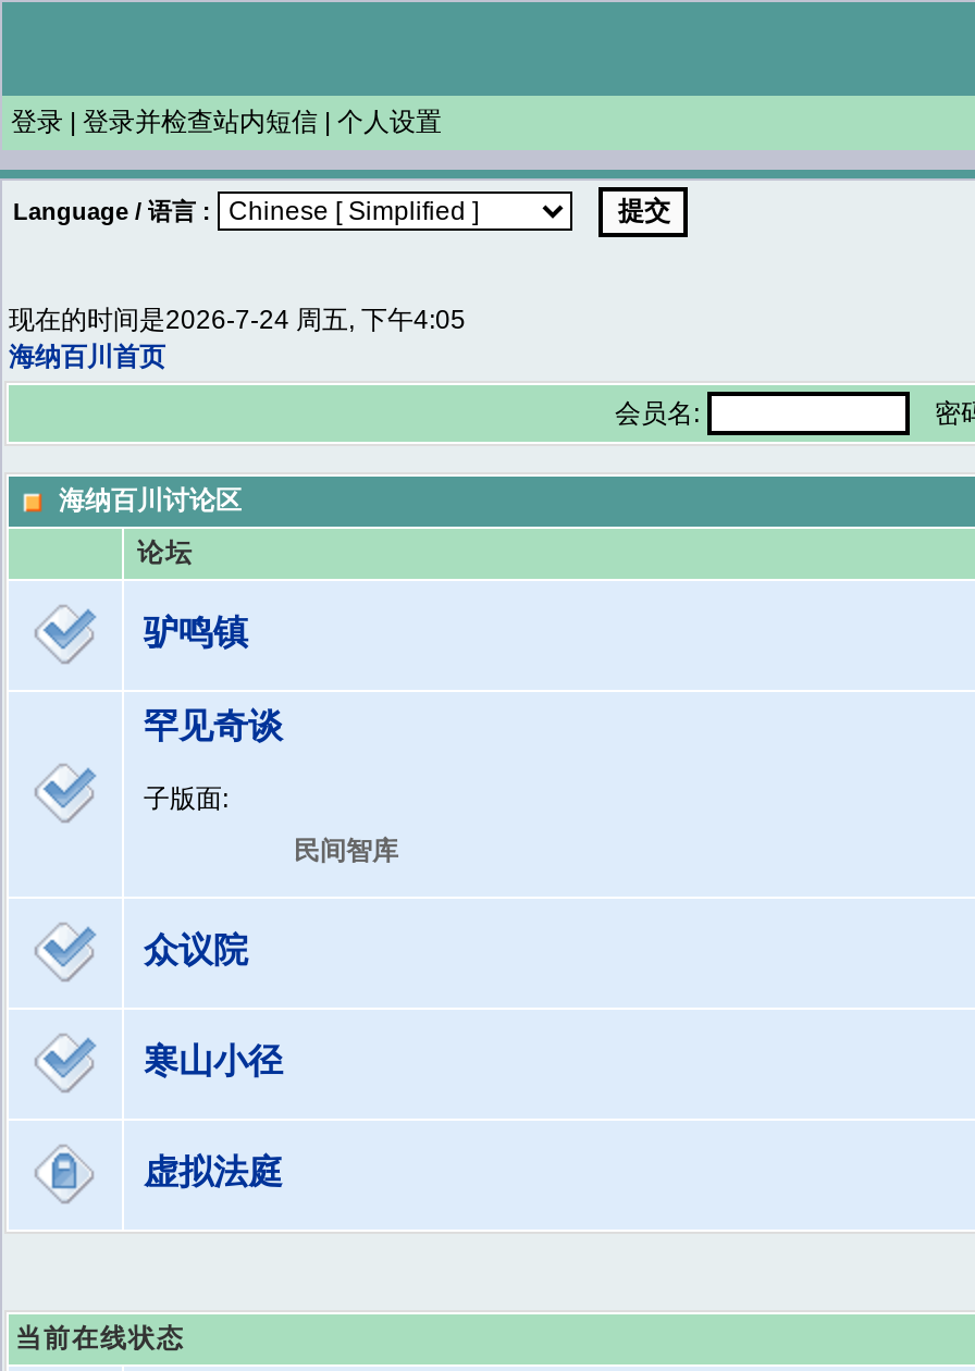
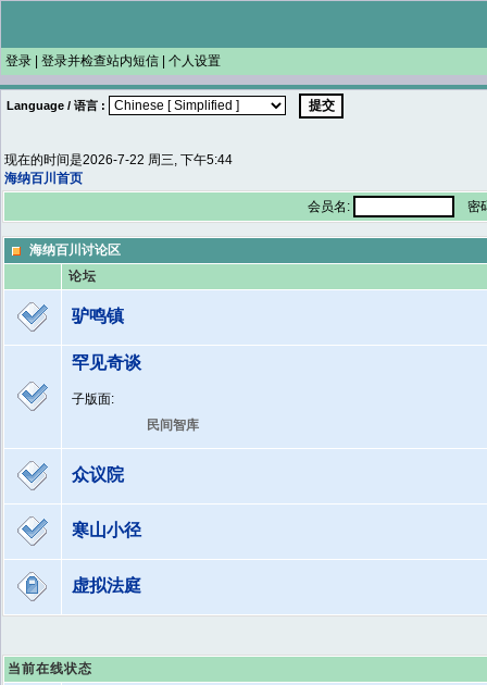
[9,305,466,335] 现在的时间是2026-7-24 周五, 下午4:05 -> [4,152,233,167] 现在的时间是2026-7-22 周三, 下午5:44

